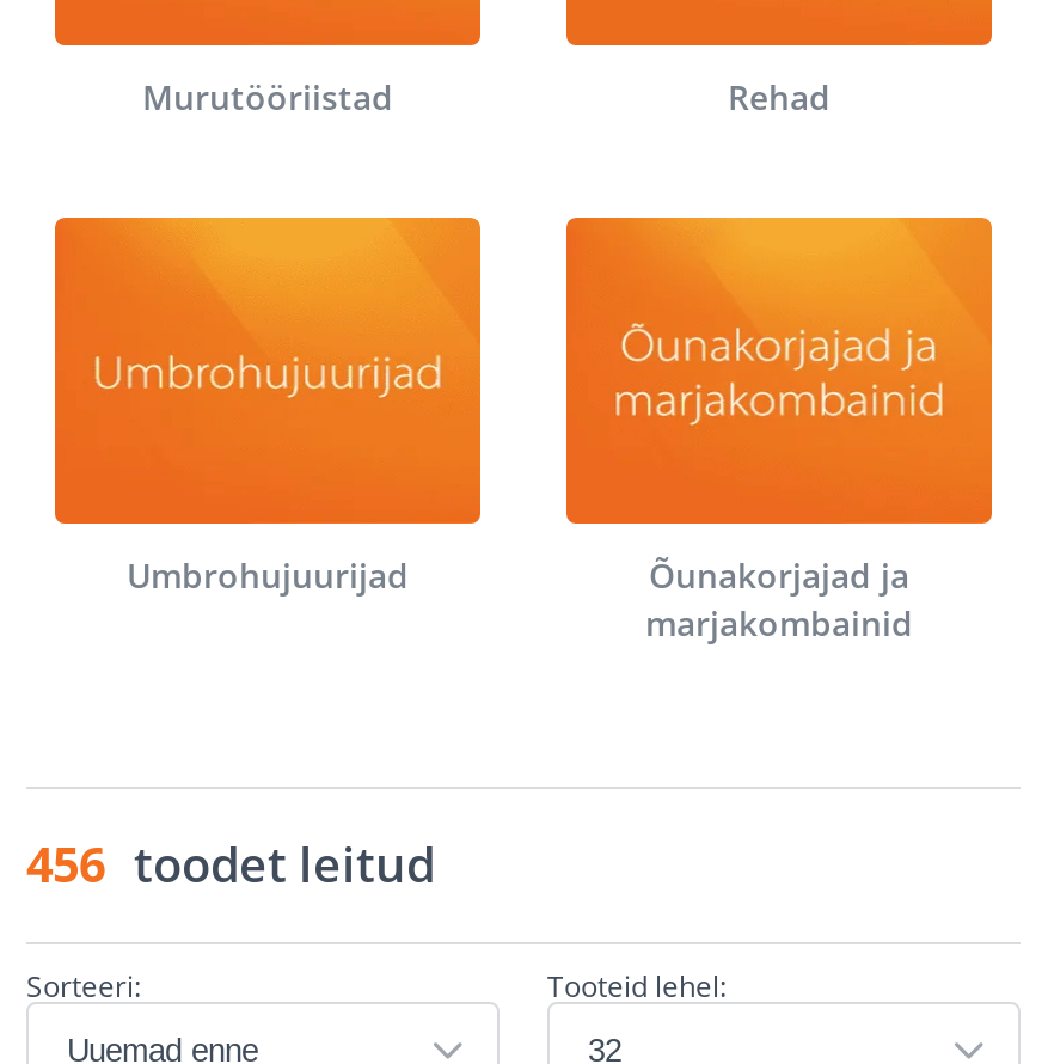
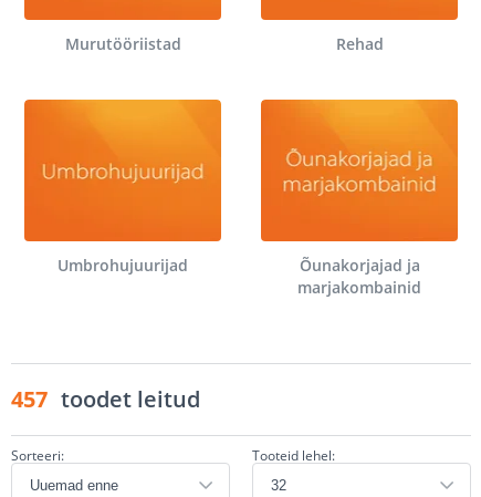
[26,832,435,897] 456 toodet leitud -> [11,384,200,414] 457 toodet leitud

